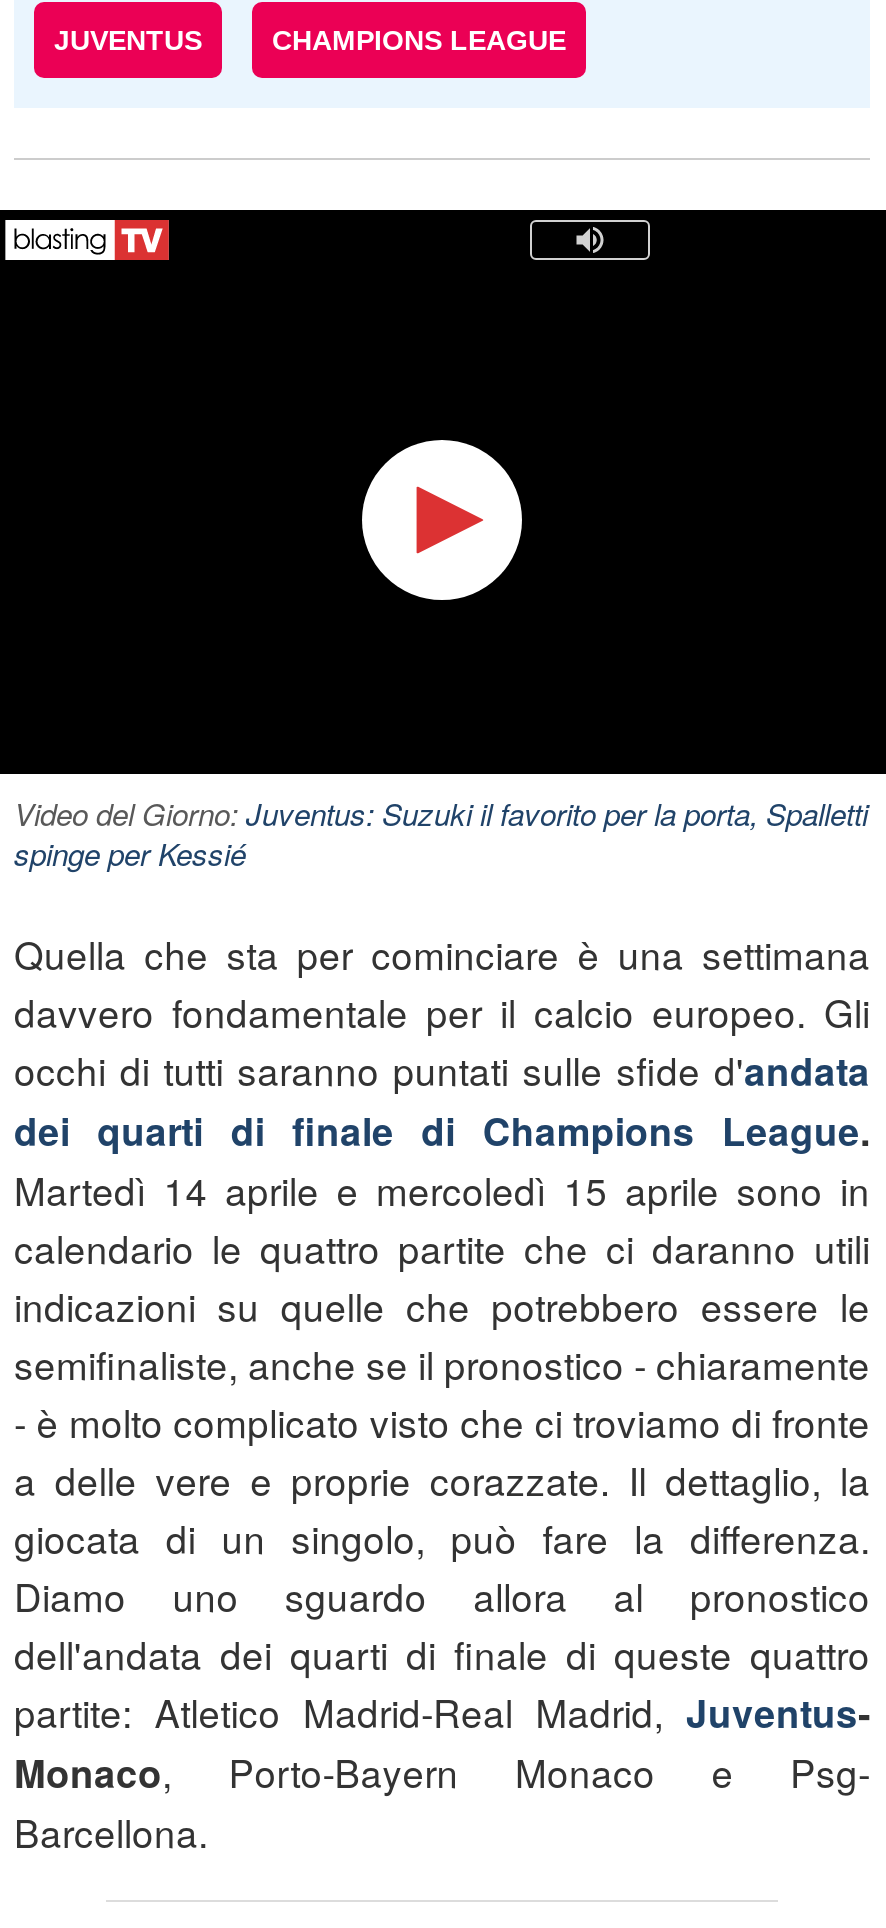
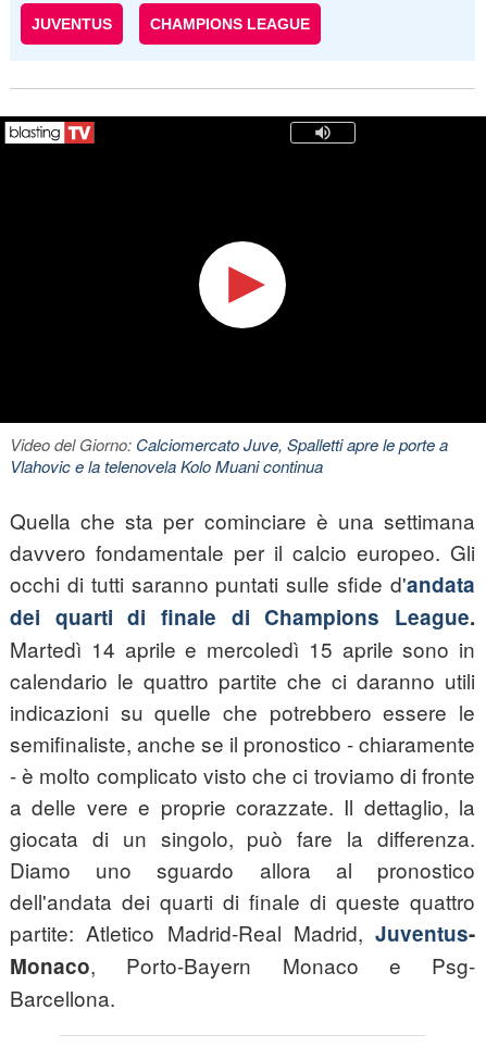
[14,793,868,875] Video del Giorno: Juventus: Suzuki il favorito per la porta, Spalletti | spinge per Kessié -> [10,433,448,478] Video del Giorno: Calciomercato Juve, Spalletti apre le porte a | Vlahovic e la telenovela Kolo Muani continua

